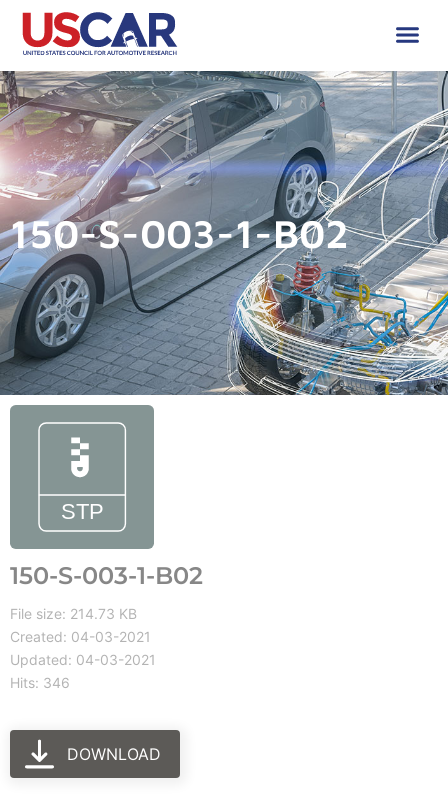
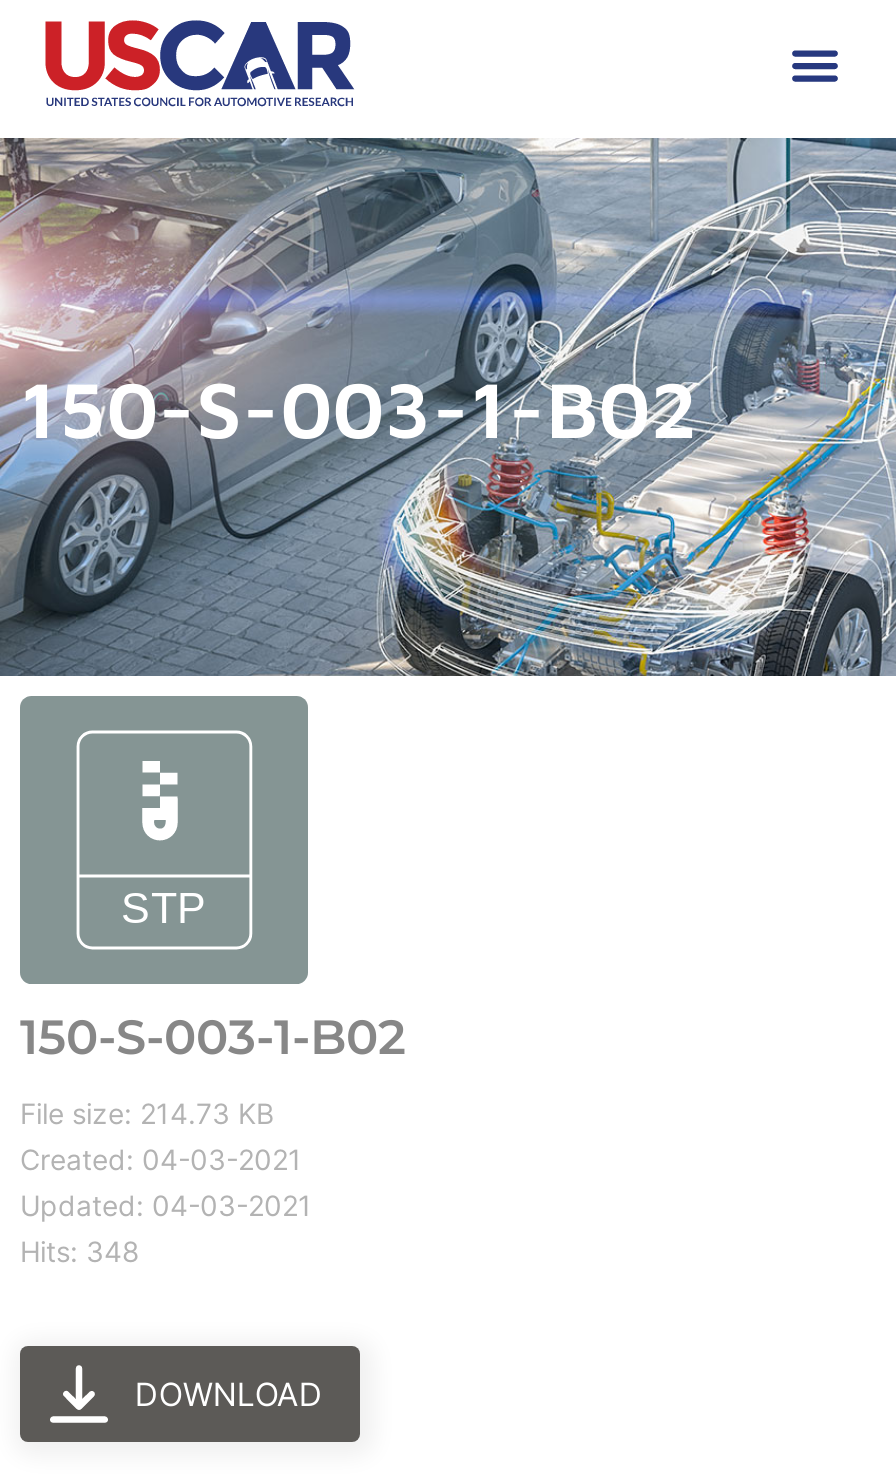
[3,70,445,396] [image] -> [6,136,890,678] [image]
[10,673,70,690] Hits: 346 -> [20,1234,140,1268] Hits: 348

